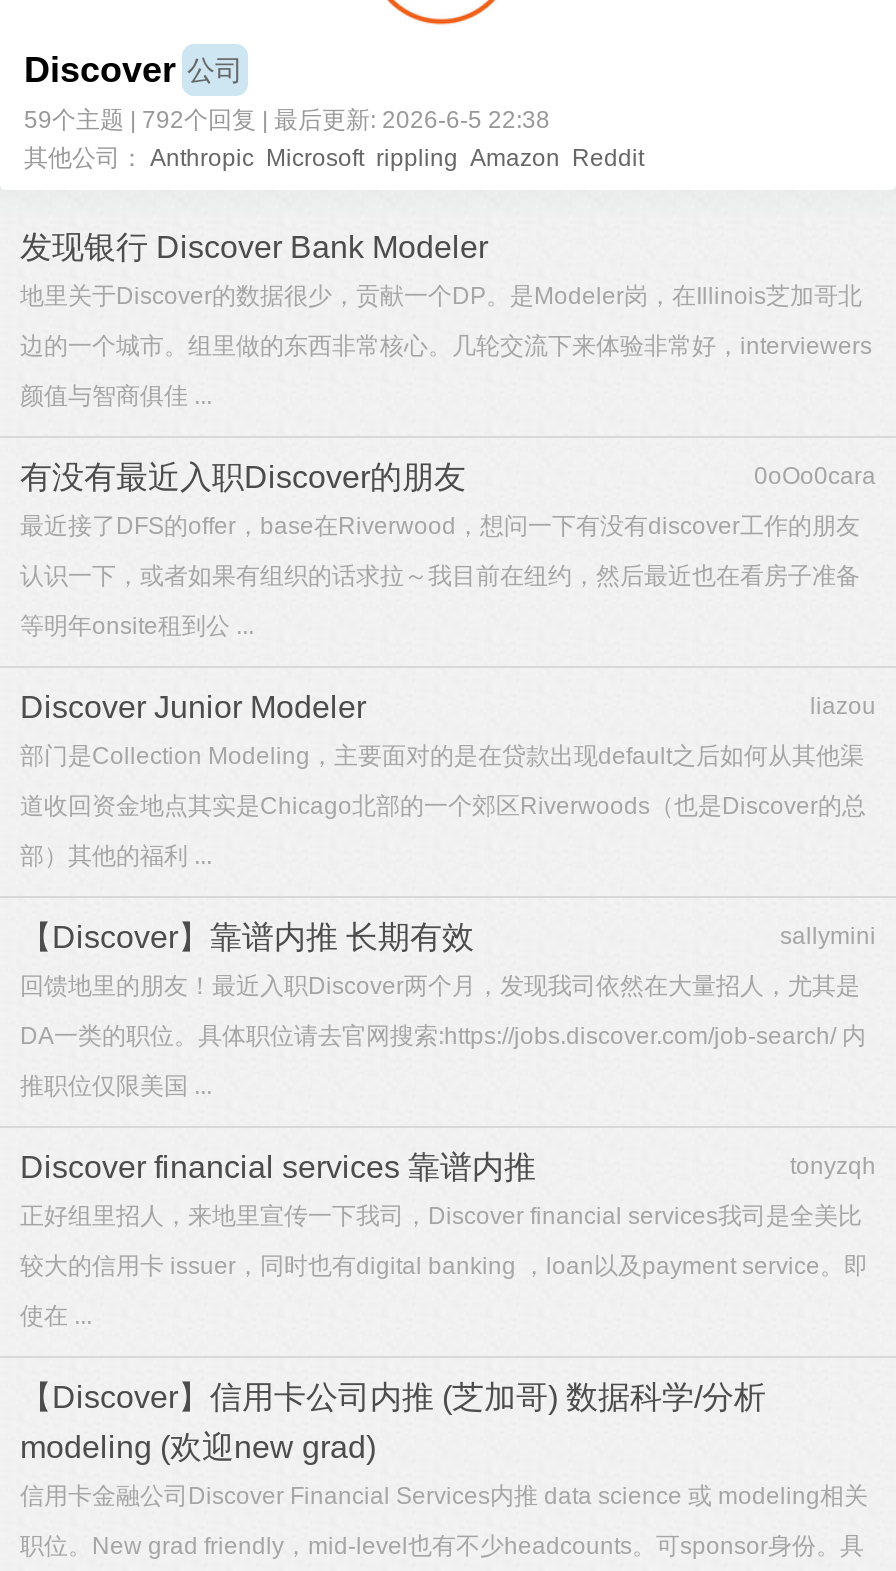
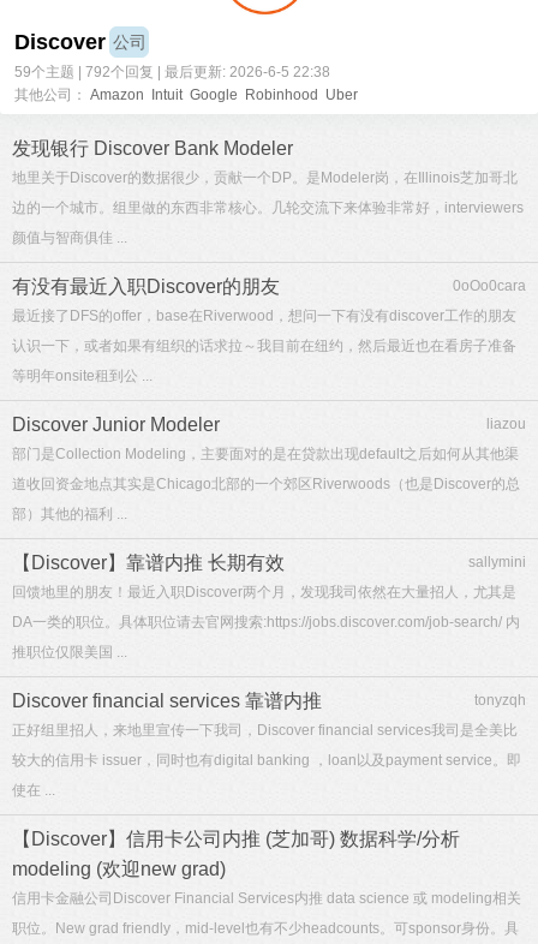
[24,144,644,172] 其他公司： Anthropic Microsoft rippling Amazon Reddit -> [14,86,358,103] 其他公司： Amazon Intuit Google Robinhood Uber

